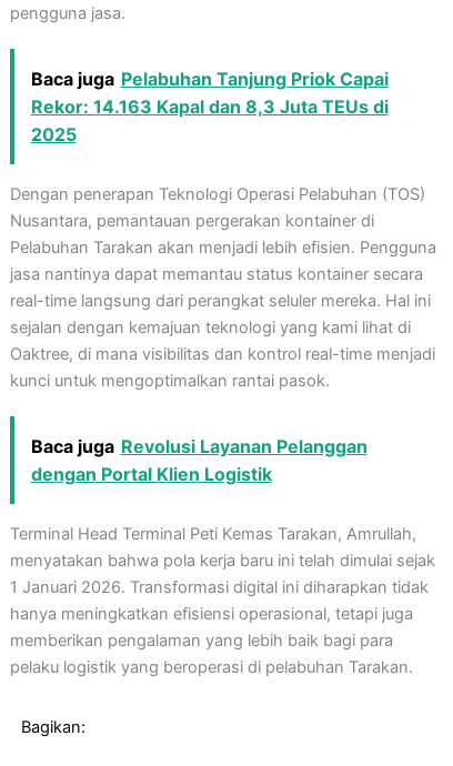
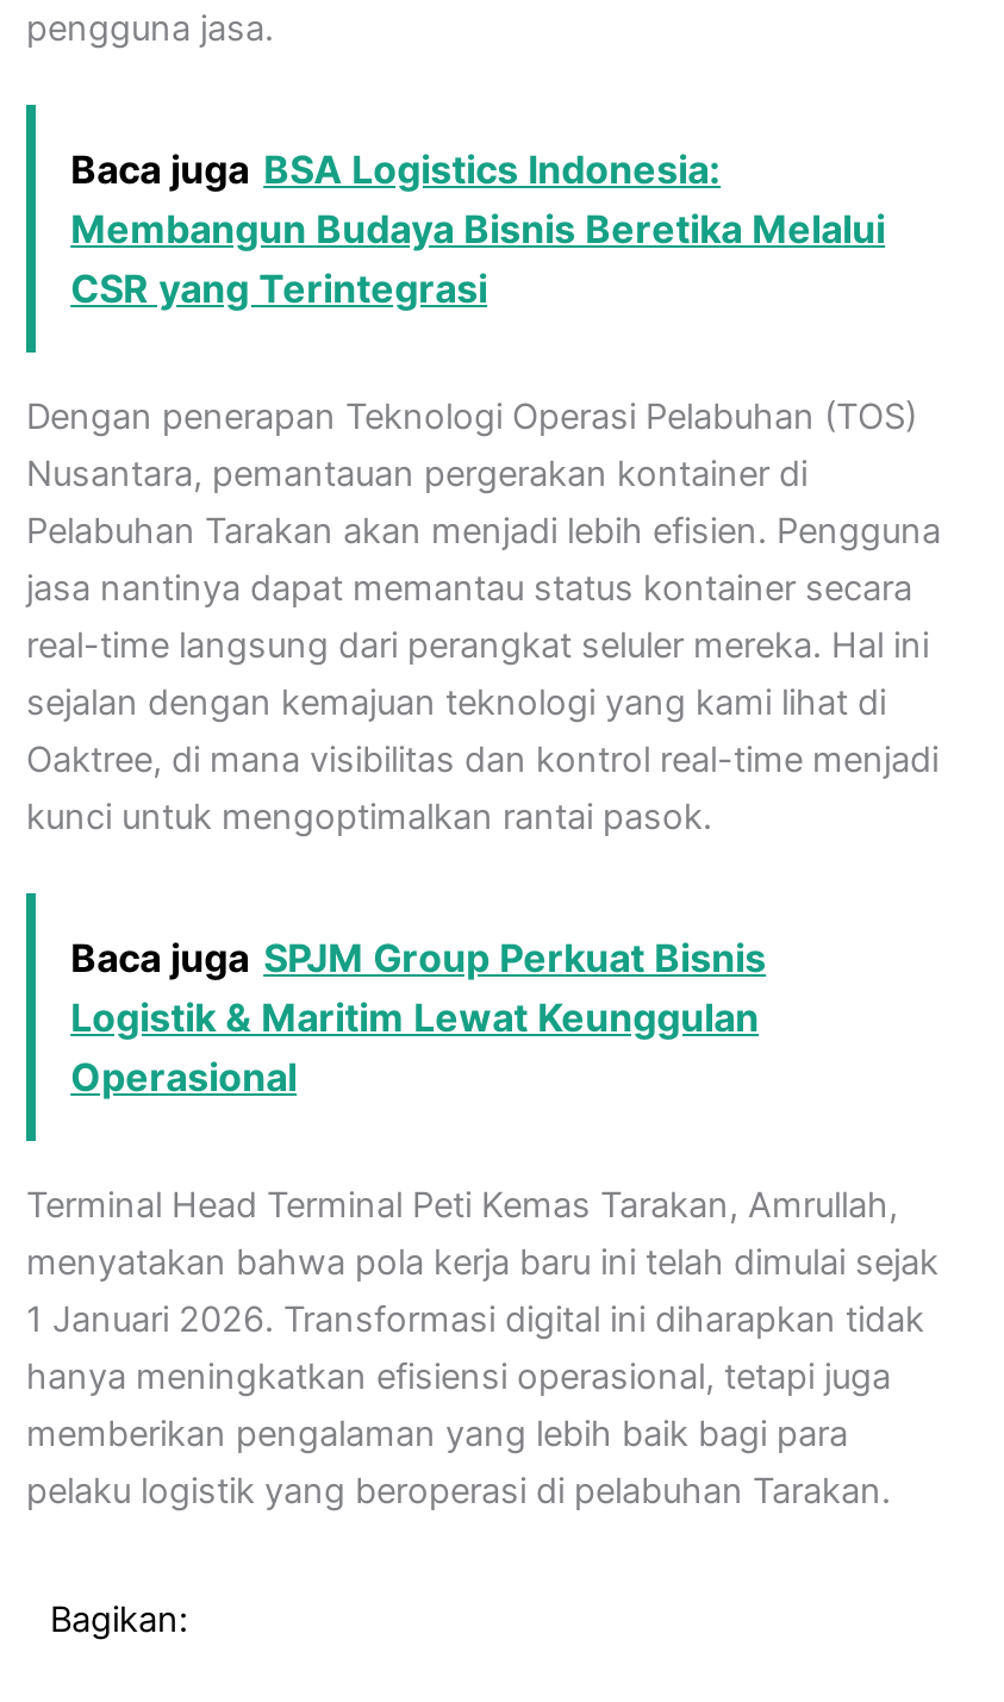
[31,68,388,145] Baca juga Pelabuhan Tanjung Priok Capai | Rekor: 14.163 Kapal dan 8,3 Juta TEUs di | 2025 -> [71,145,885,312] Baca juga BSA Logistics Indonesia: | Membangun Budaya Bisnis Beretika Melalui | CSR yang Terintegrasi
[31,435,367,485] Baca juga Revolusi Layanan Pelanggan | dengan Portal Klien Logistik -> [71,933,766,1100] Baca juga SPJM Group Perkuat Bisnis | Logistik & Maritim Lewat Keunggulan | Operasional

